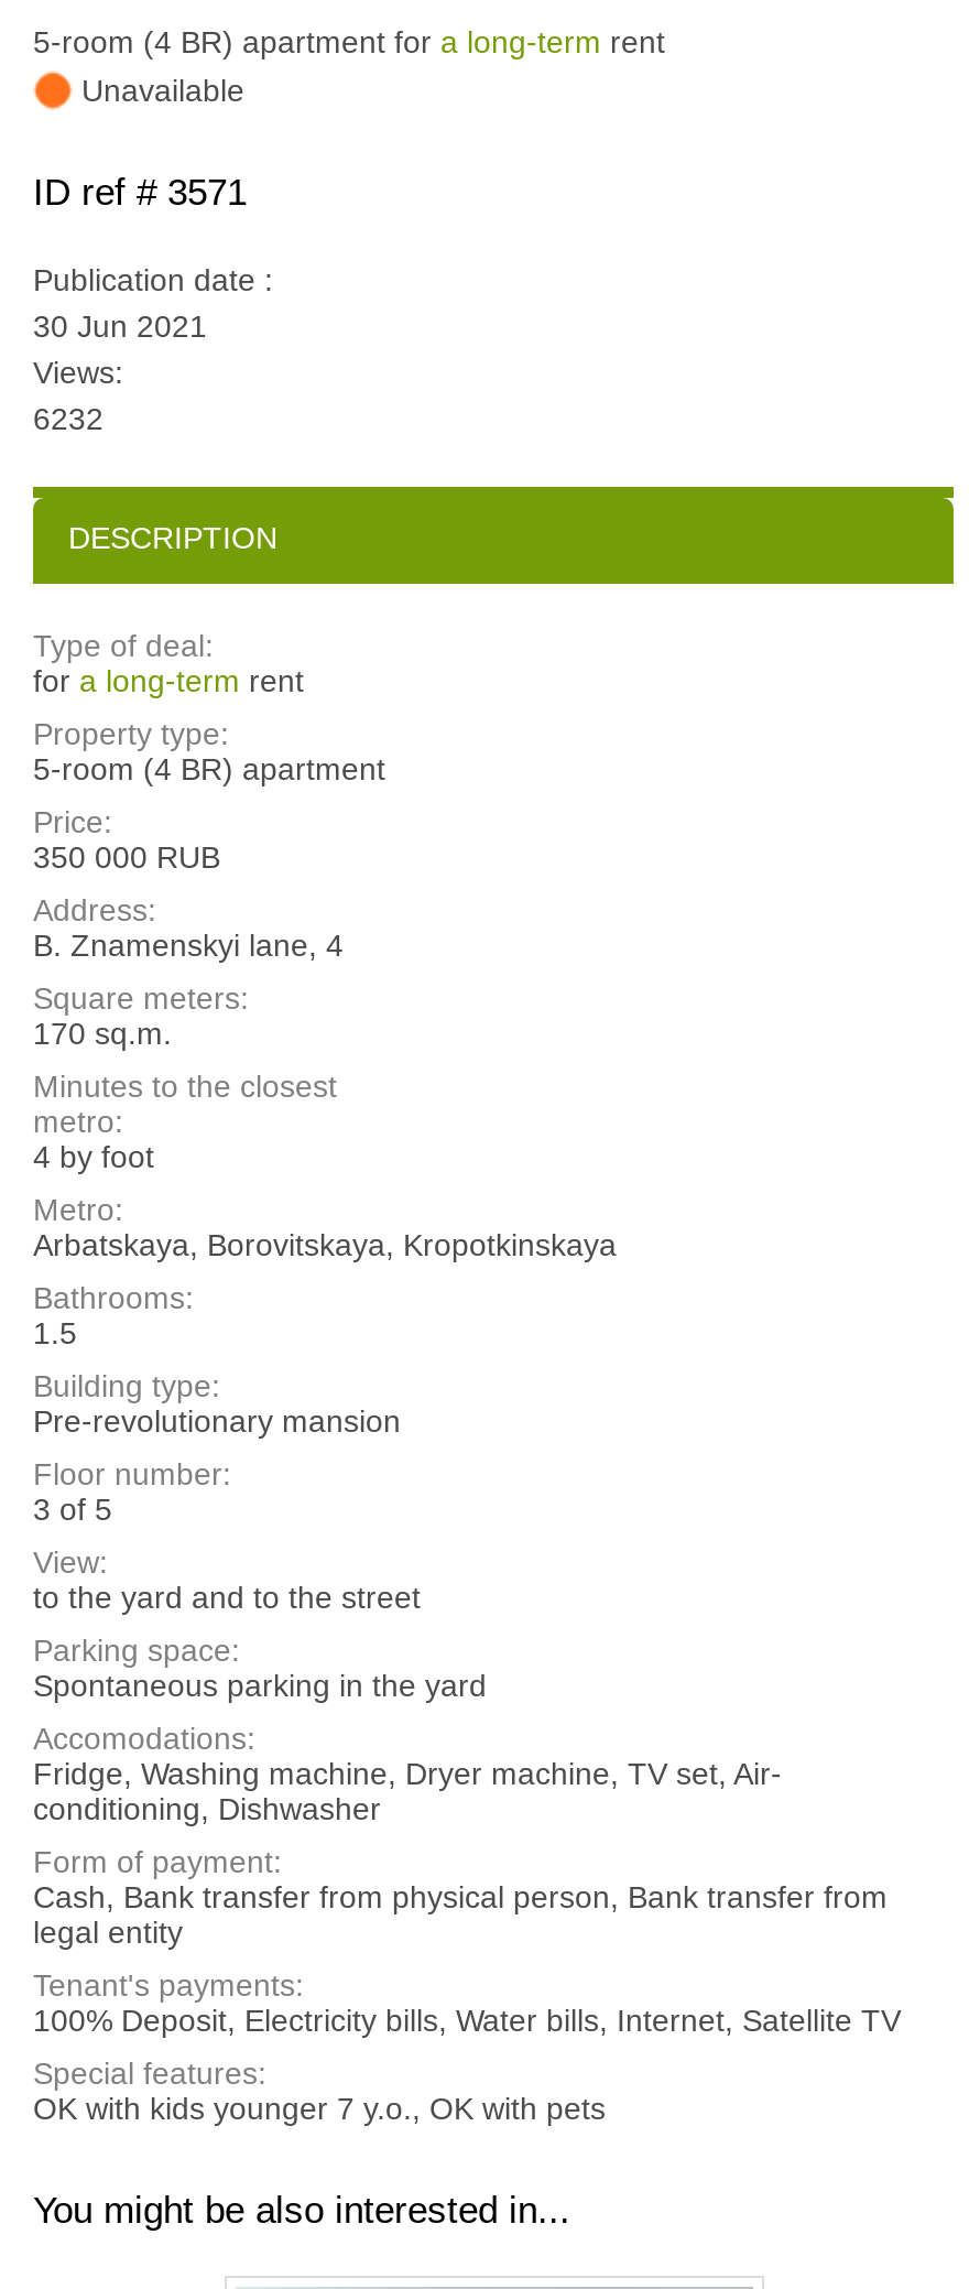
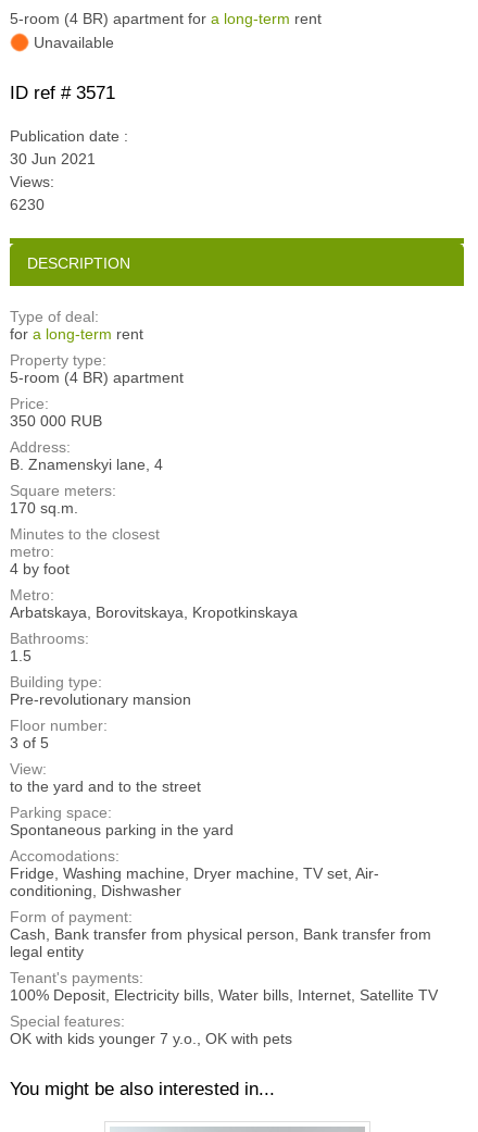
[33,400,104,435] 6232 -> [10,195,45,213] 6230

